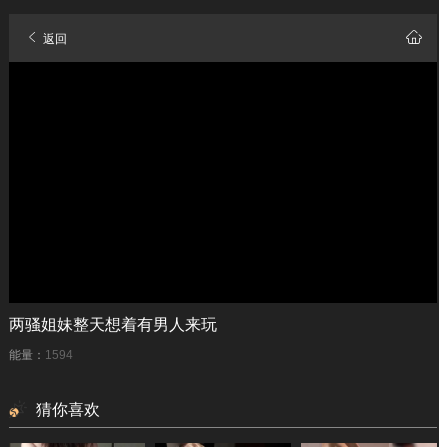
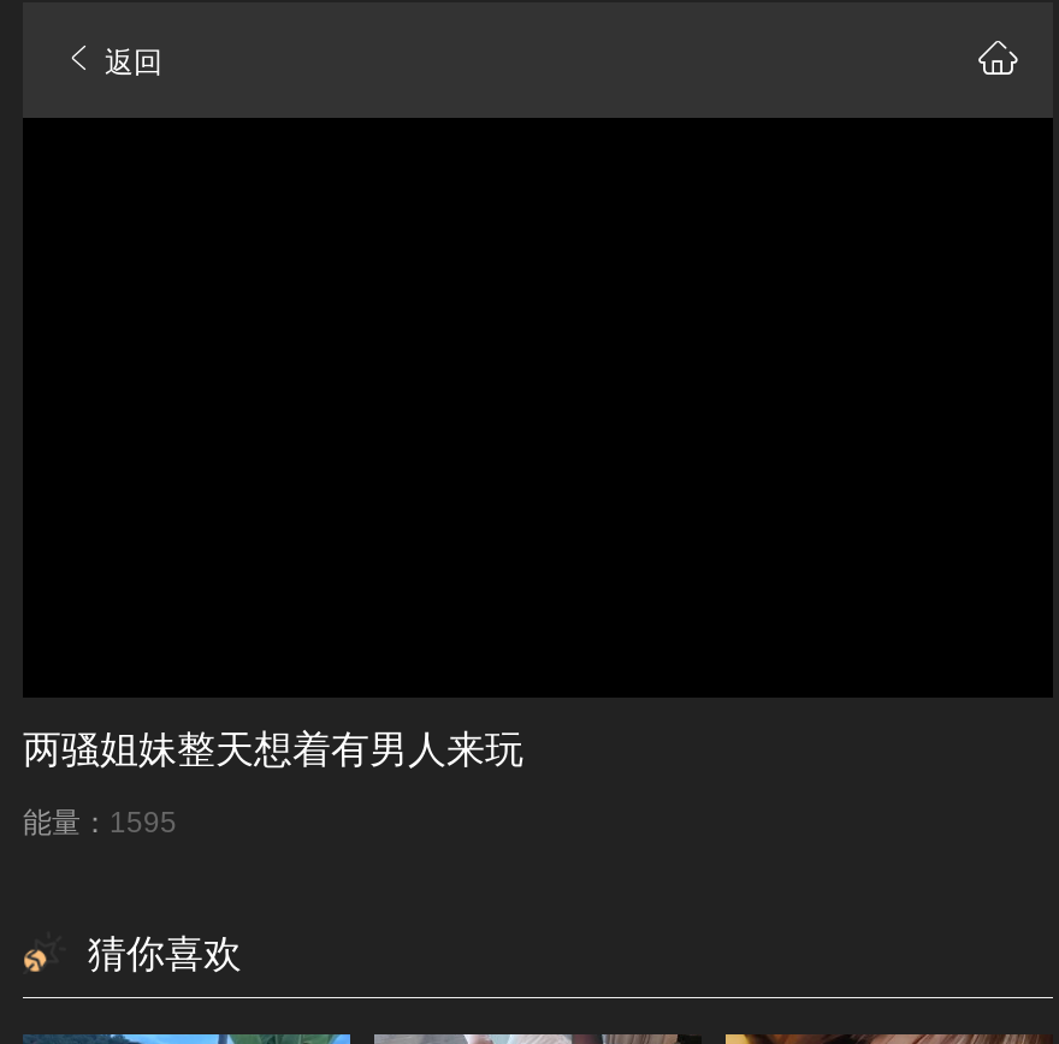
[9,348,73,362] 能量：1594 -> [23,805,177,839] 能量：1595

